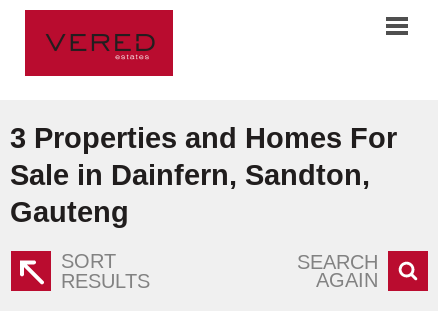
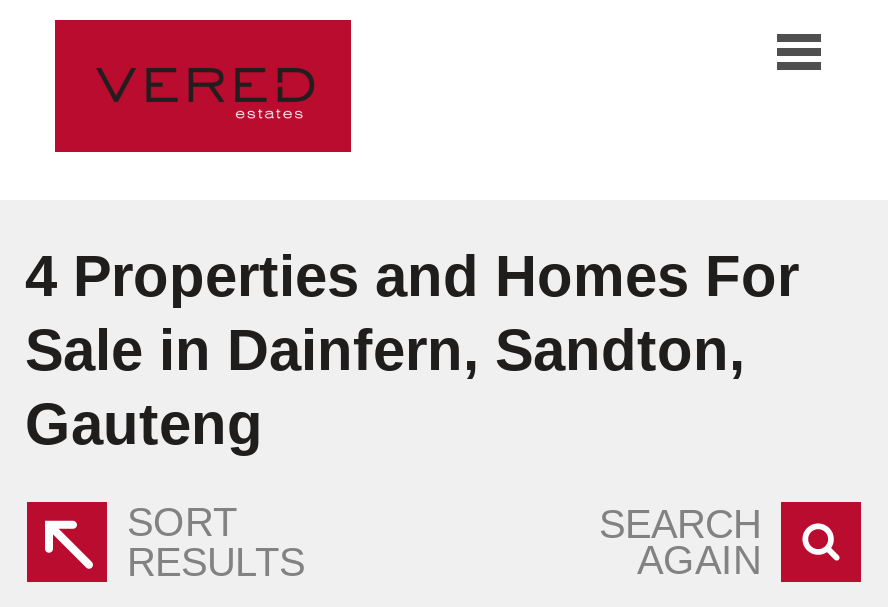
[10,122,397,154] 3 Properties and Homes For -> [25,244,799,308] 4 Properties and Homes For

